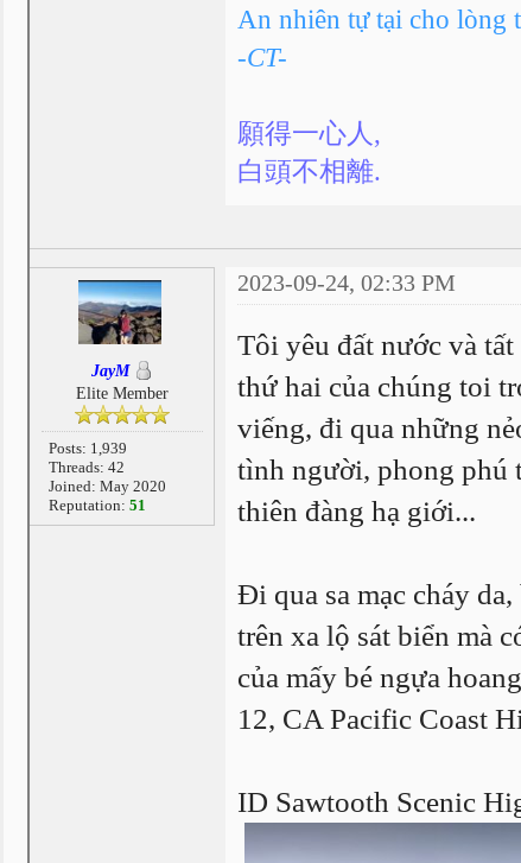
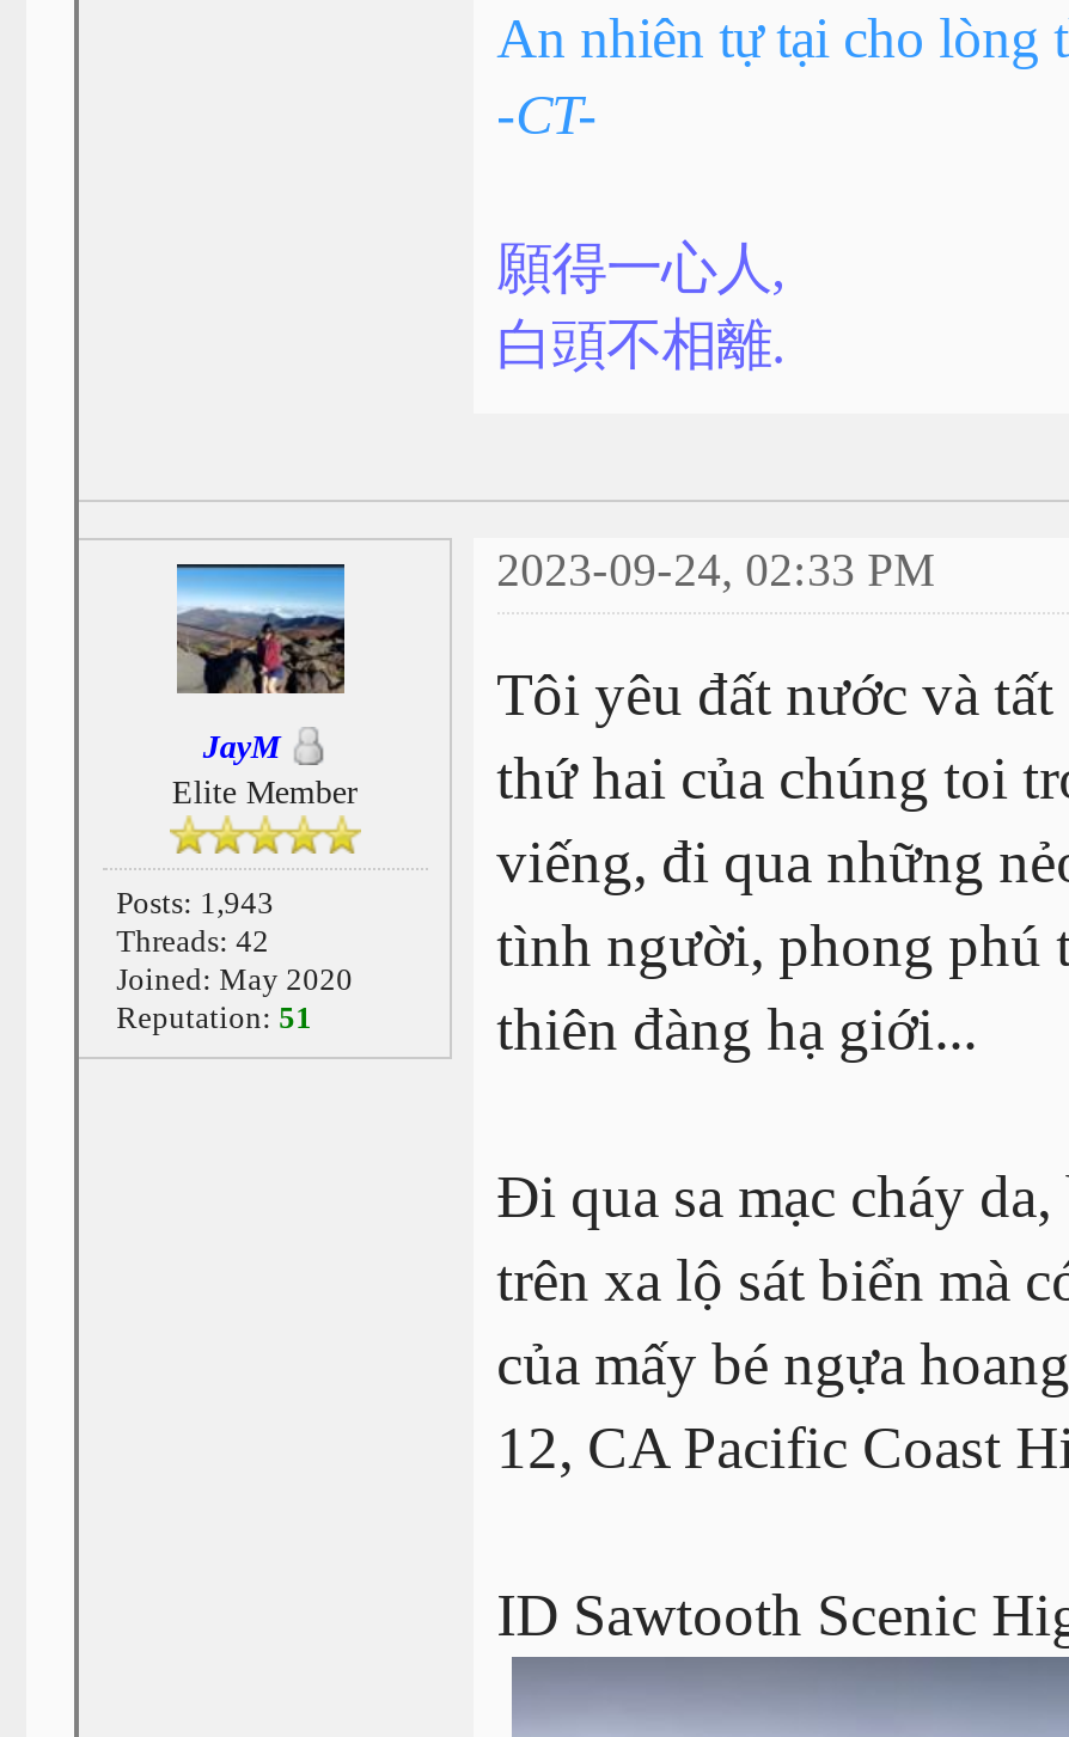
[48,439,127,457] Posts: 1,939 -> [116,885,274,921] Posts: 1,943

